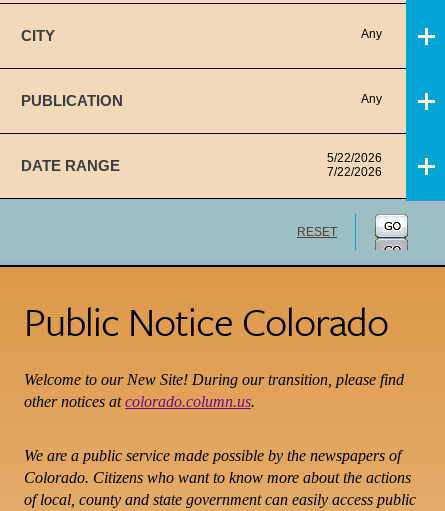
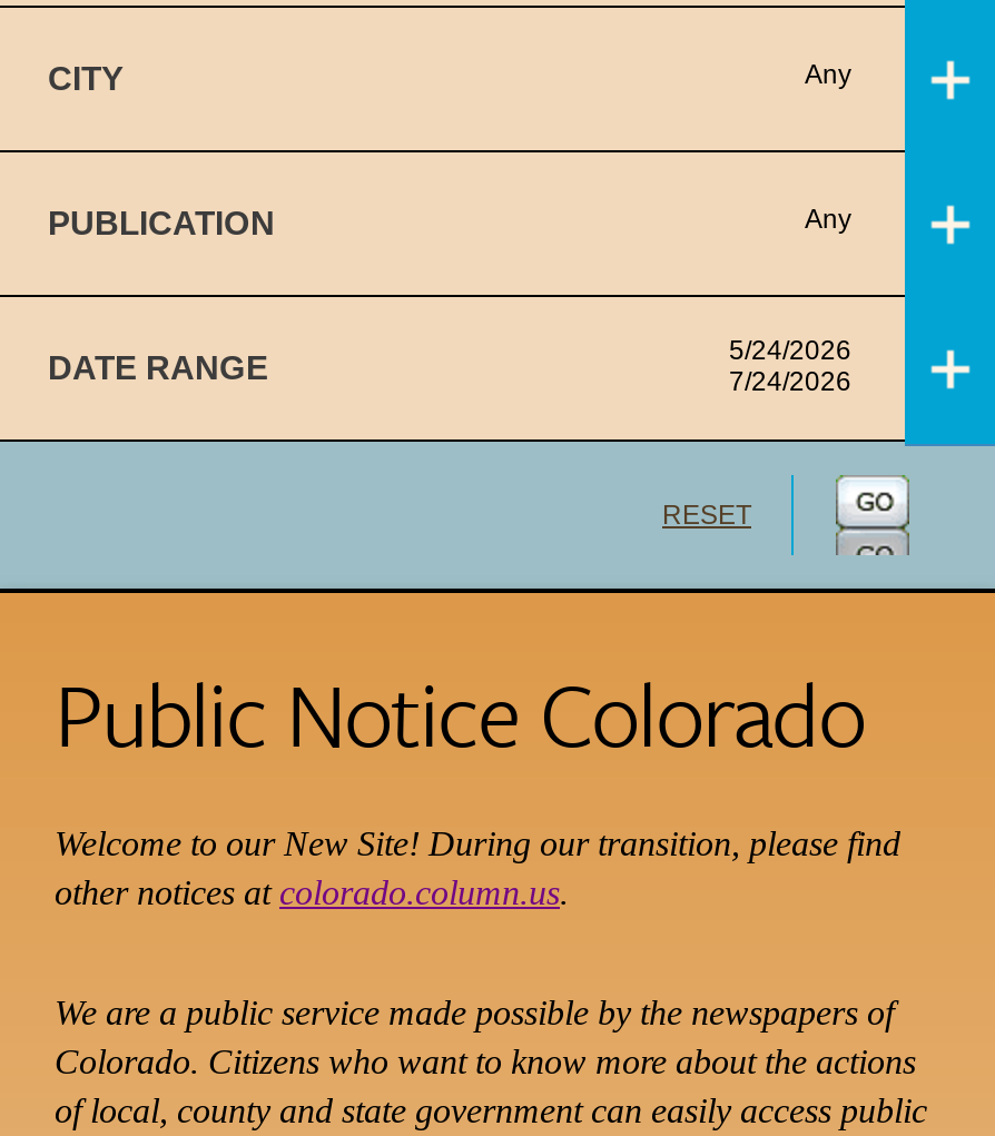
[327,151,382,165] 5/22/2026 -> [729,335,851,367] 5/24/2026
[327,165,382,179] 7/22/2026 -> [729,367,851,398] 7/24/2026

